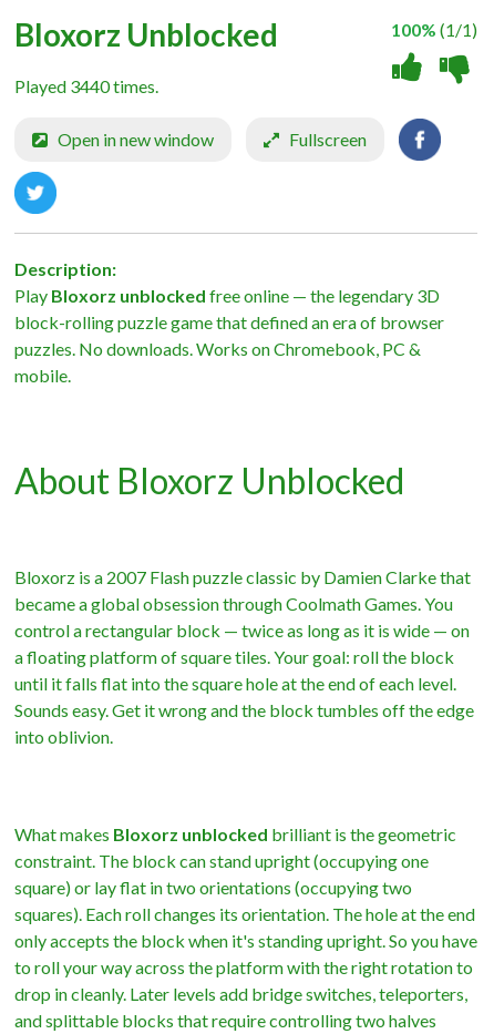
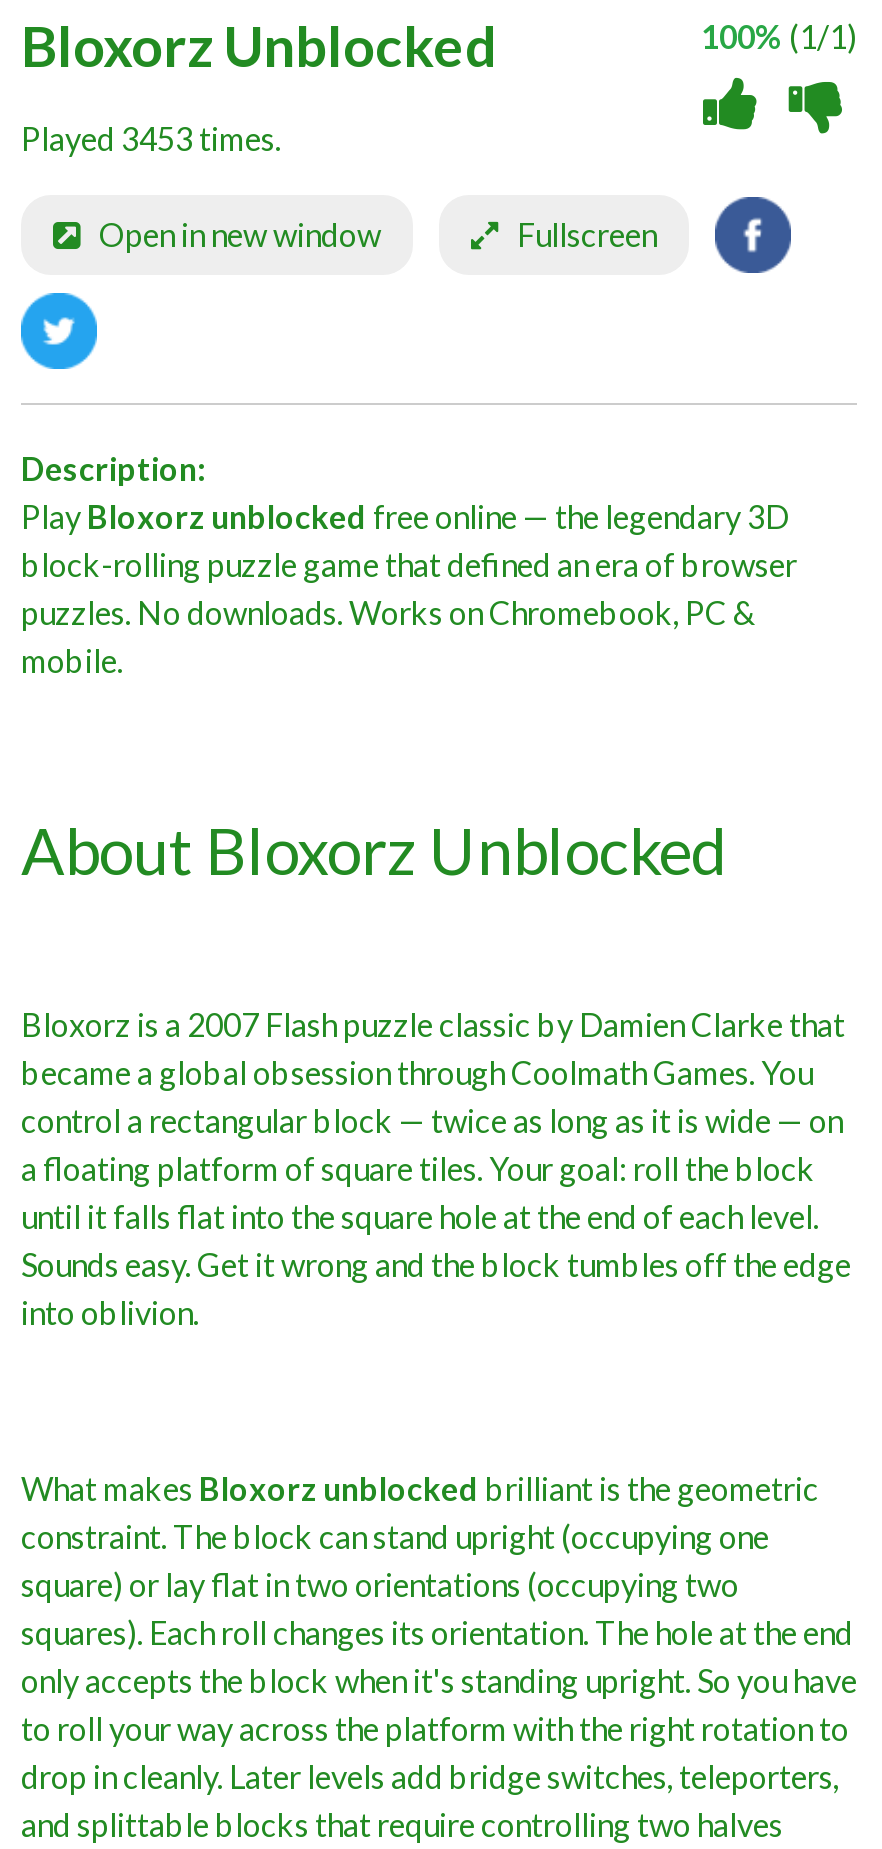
[14,75,158,96] Played 3440 times. -> [21,119,281,157] Played 3453 times.

